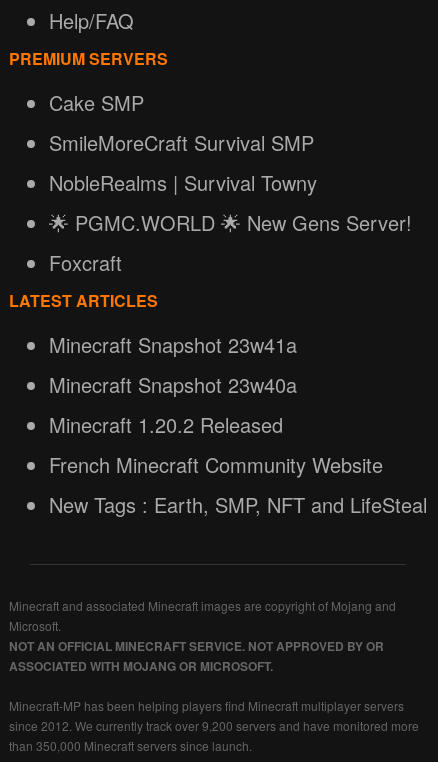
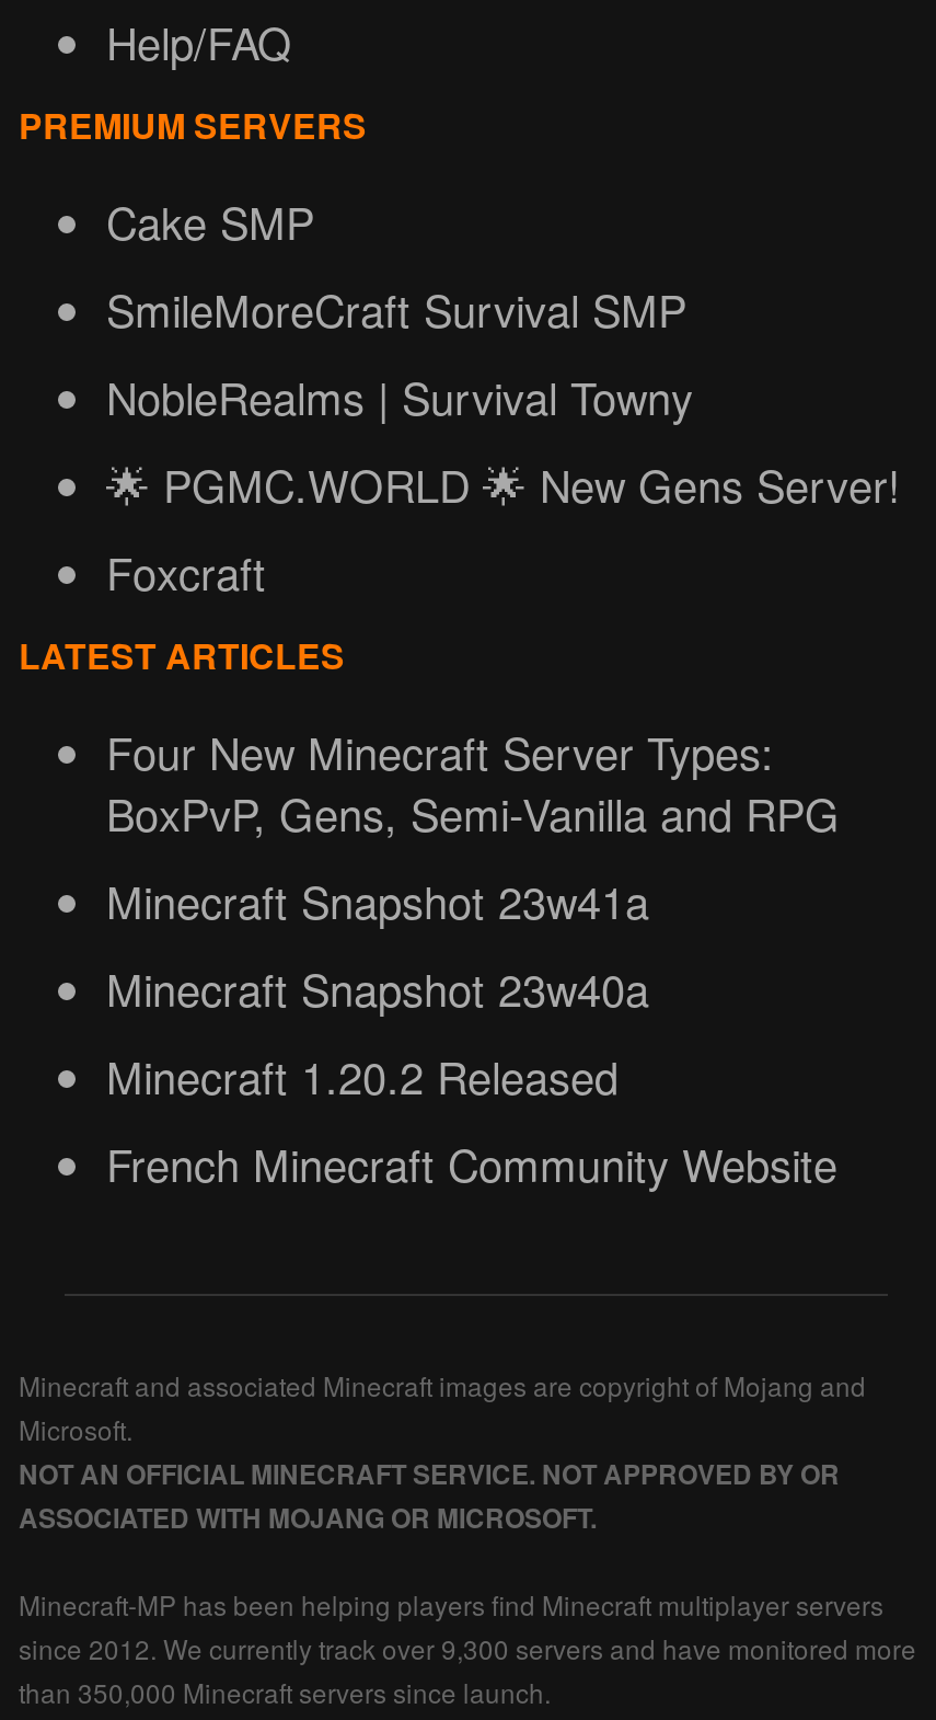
none -> [106,720,840,845] Four New Minecraft Server Types: | BoxPvP, Gens, Semi-Vanilla and RPG
moved [49,330,383,479] -> [106,869,837,1195]: Minecraft Snapshot 23w41a | Minecraft Snapshot 23w40a | Minecraft 1.20.2 Released | French Minecraft Community Website
[49,490,427,519] New Tags : Earth, SMP, NFT and LifeSteal -> none
[9,717,419,734] since 2012. We currently track over 9,200 servers and have monitored more -> [19,1629,916,1666] since 2012. We currently track over 9,300 servers and have monitored more

